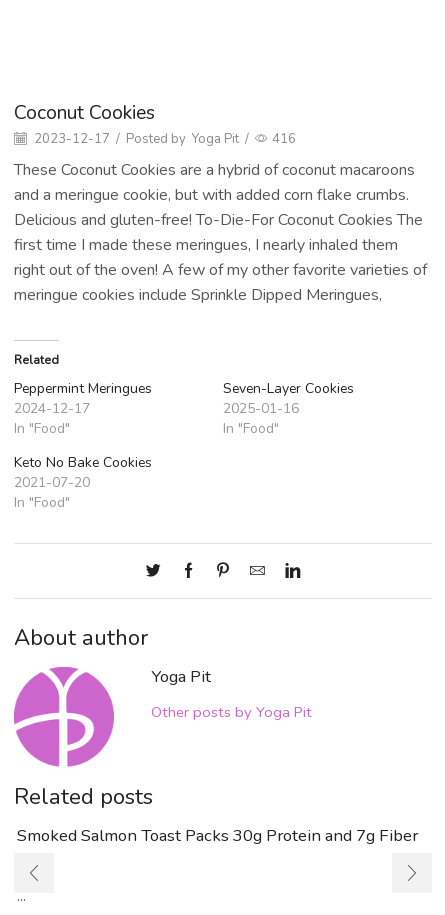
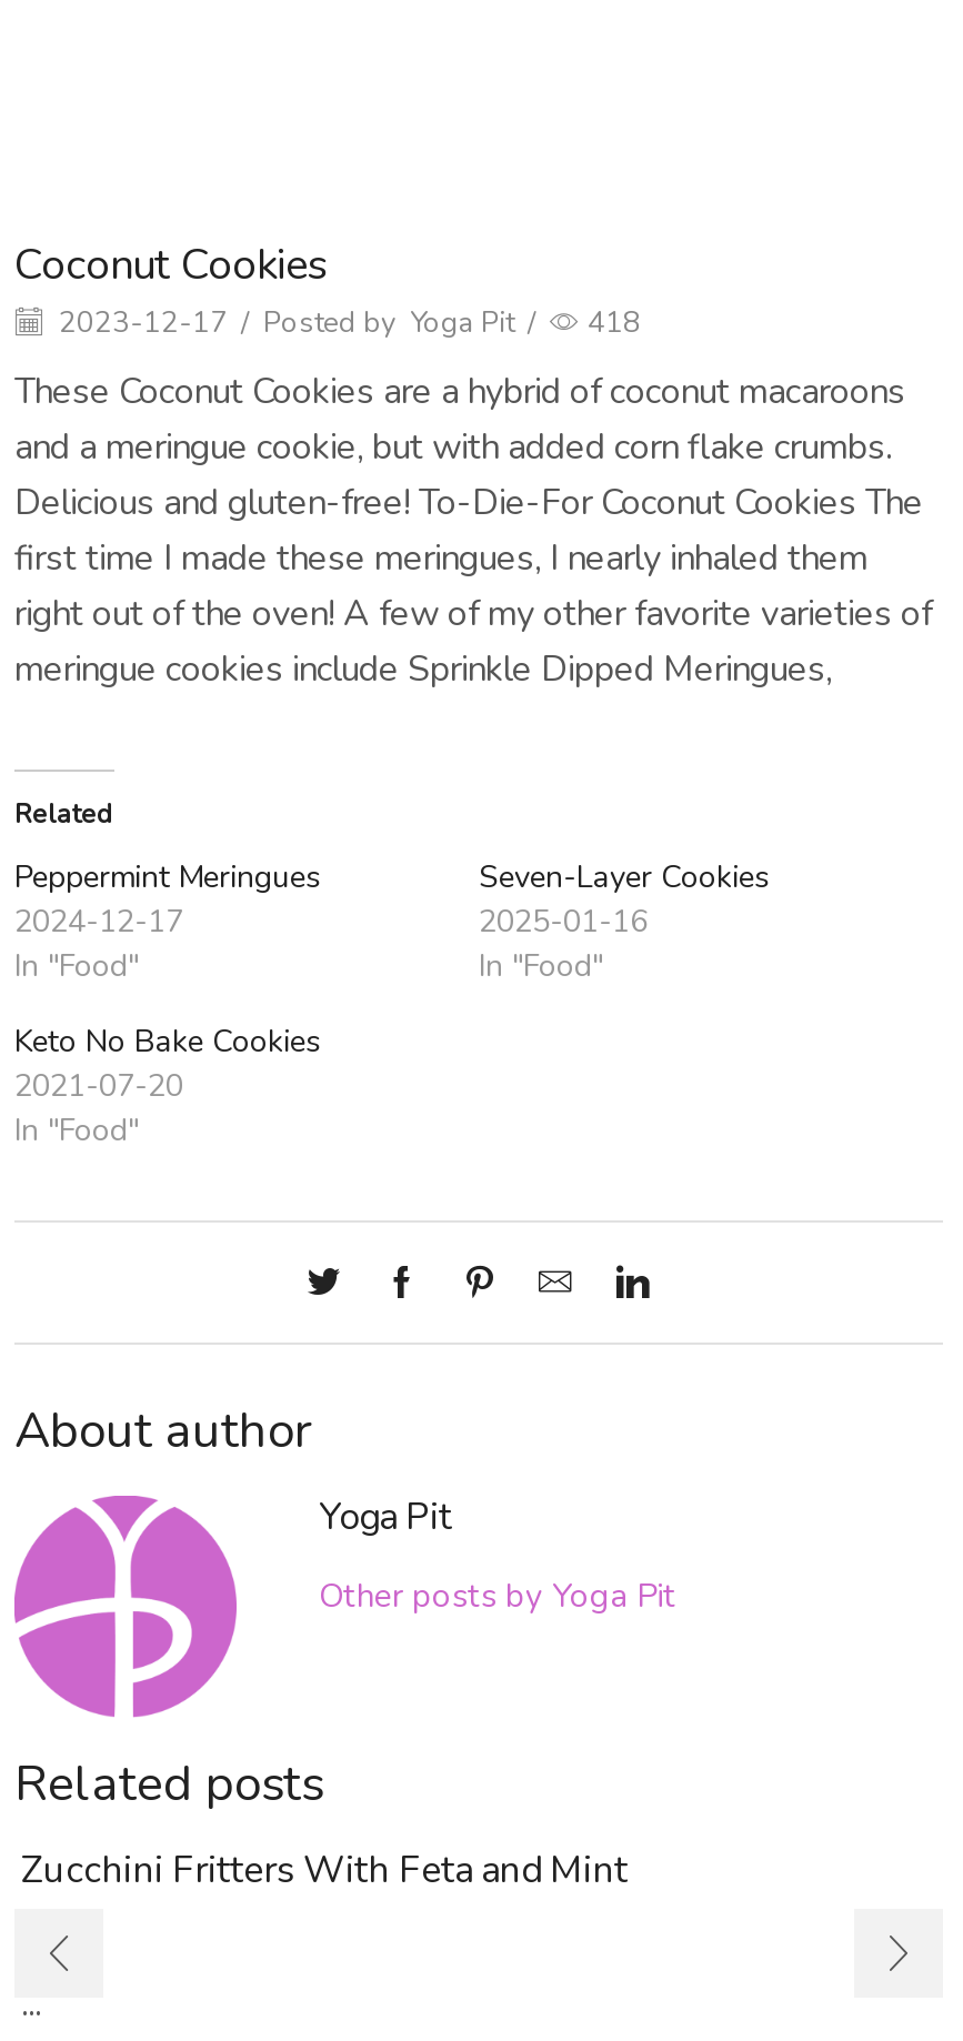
[31,130,296,148] 2023-12-17 / Posted by Yoga Pit / 416 -> [52,303,641,343] 2023-12-17 / Posted by Yoga Pit / 418
[17,824,418,847] Smoked Salmon Toast Packs 30g Protein and 7g Fiber -> [21,1844,628,1895] Zucchini Fritters With Feta and Mint

